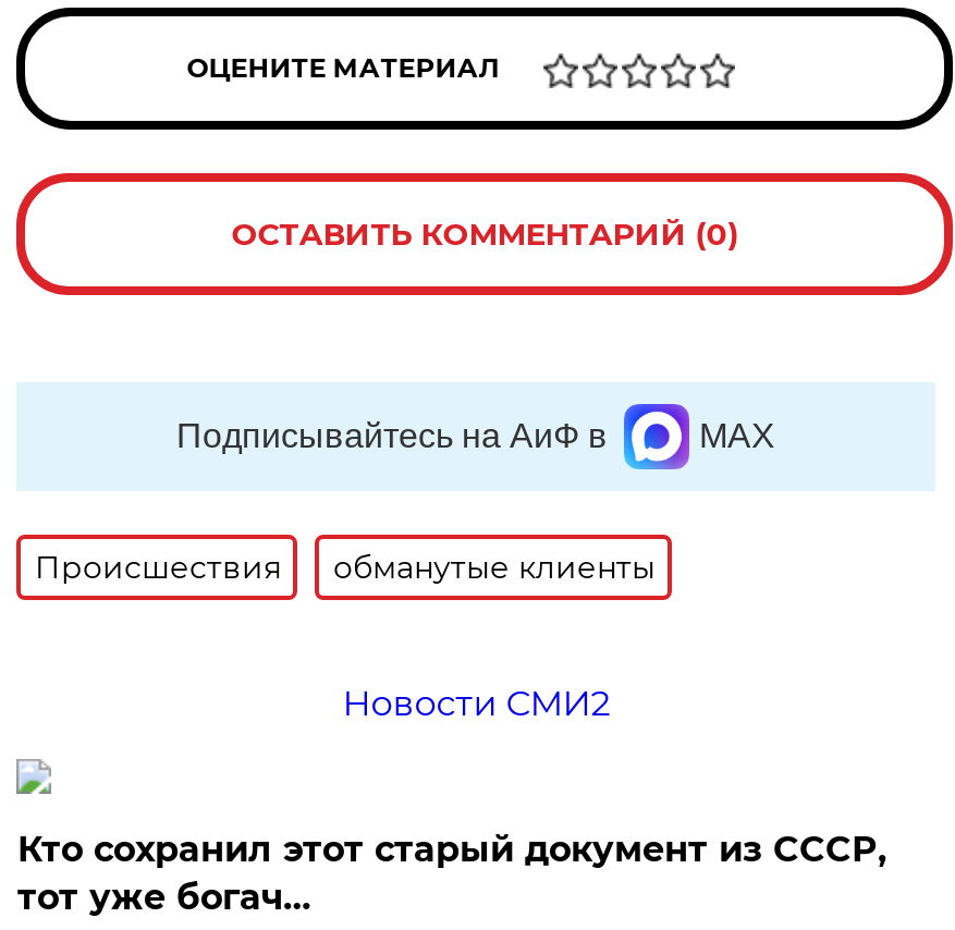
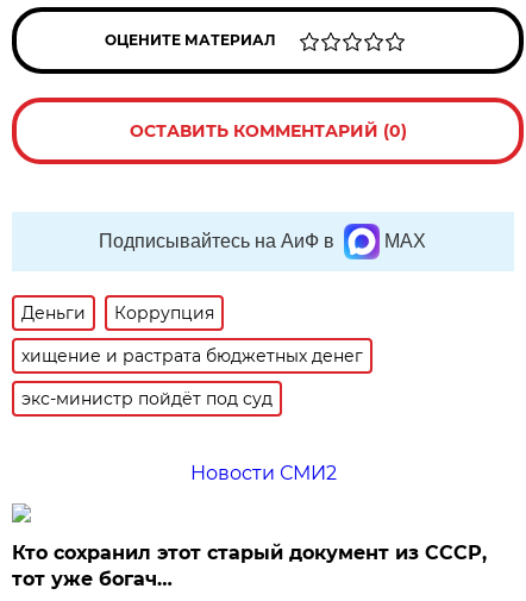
[35,548,655,587] Происшествия | обманутые клиенты -> [22,302,363,409] Деньги | Коррупция | хищение и растрата бюджетных денег | экс-министр пойдёт под суд

